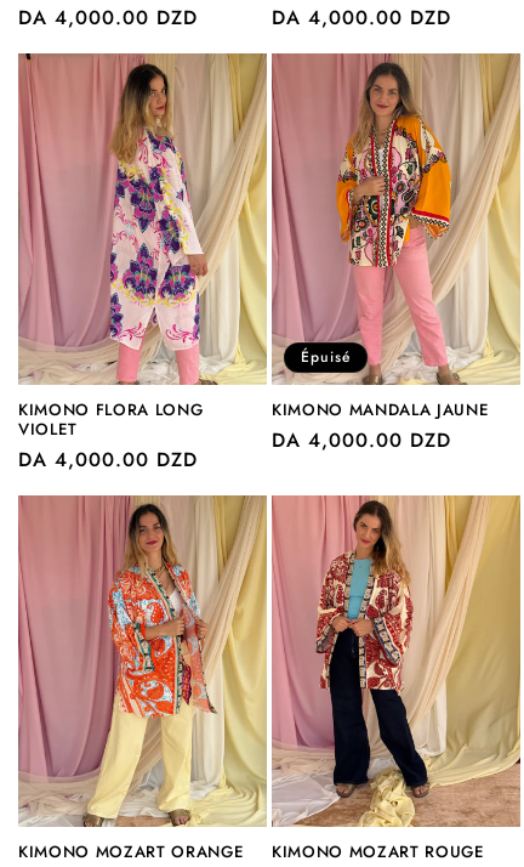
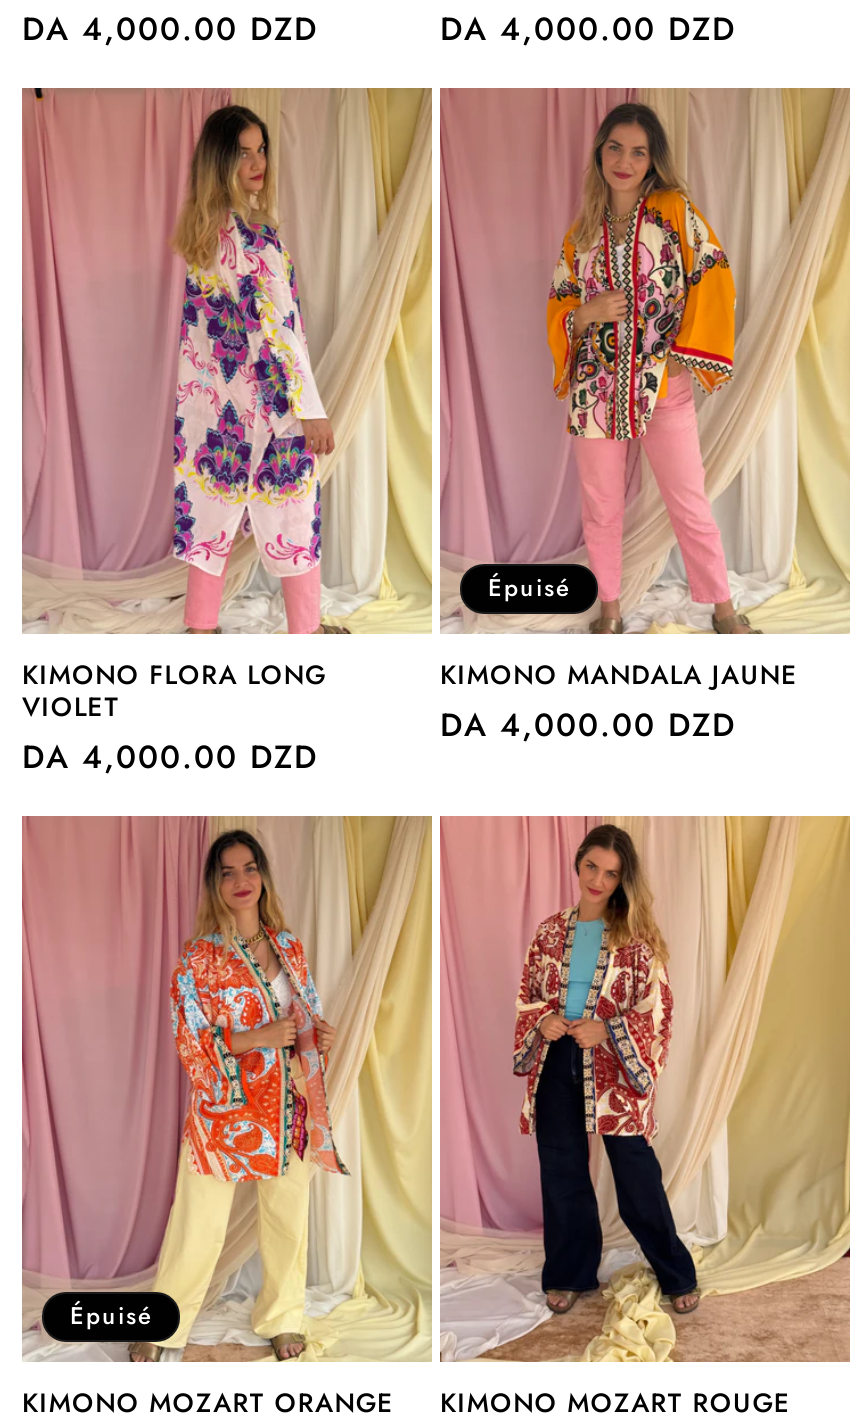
none -> [70,1299,152,1335] Épuisé

